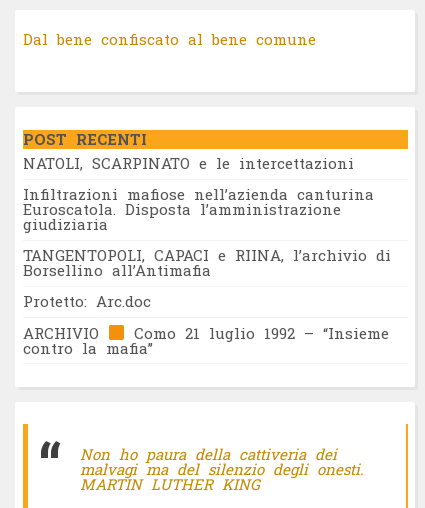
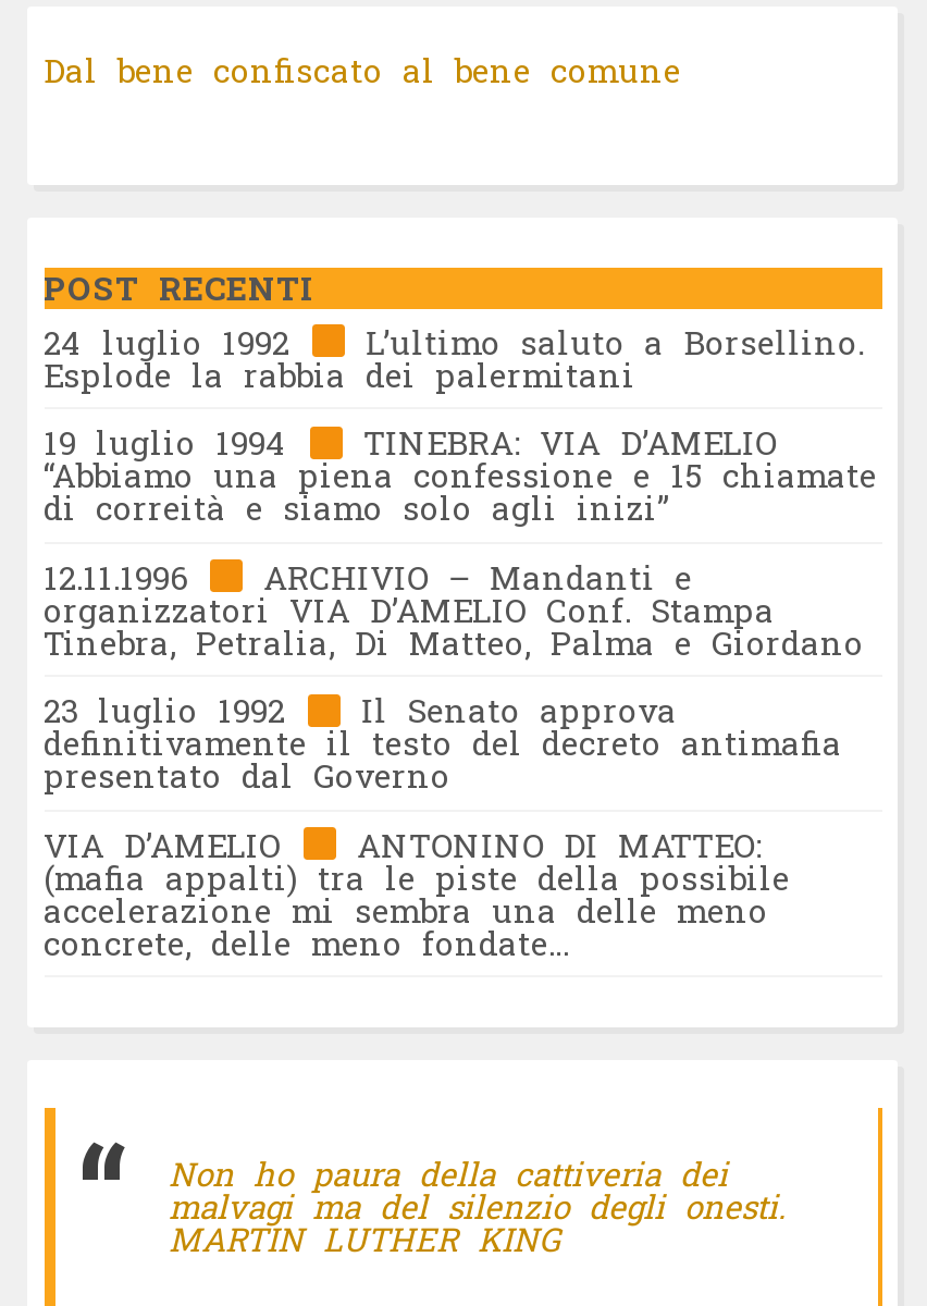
[22,153,353,173] NATOLI, SCARPINATO e le intercettazioni -> [44,319,864,395] 24 luglio 1992 | L’ultimo saluto a Borsellino. | Esplode la rabbia dei palermitani
[22,184,373,234] Infiltrazioni mafiose nell’azienda canturina | Euroscatola. Disposta l’amministrazione | giudiziaria -> [44,420,877,529] 19 luglio 1994 | TINEBRA: VIA D’AMELIO | “Abbiamo una piena confessione e 15 chiamate | di correità e siamo solo agli inizi”
[22,245,390,280] TANGENTOPOLI, CAPACI e RIINA, l’archivio di | Borsellino all’Antimafia -> [44,554,864,663] 12.11.1996 | ARCHIVIO – Mandanti e | organizzatori VIA D’AMELIO Conf. Stampa | Tinebra, Petralia, Di Matteo, Palma e Giordano
[22,291,150,311] Protetto: Arc.doc -> [44,688,842,797] 23 luglio 1992 | Il Senato approva | definitivamente il testo del decreto antimafia | presentato dal Governo
[22,323,389,358] ARCHIVIO | Como 21 luglio 1992 – “Insieme | contro la mafia” -> [44,822,790,963] VIA D’AMELIO | ANTONINO DI MATTEO: | (mafia appalti) tra le piste della possibile | accelerazione mi sembra una delle meno | concrete, delle meno fondate…

